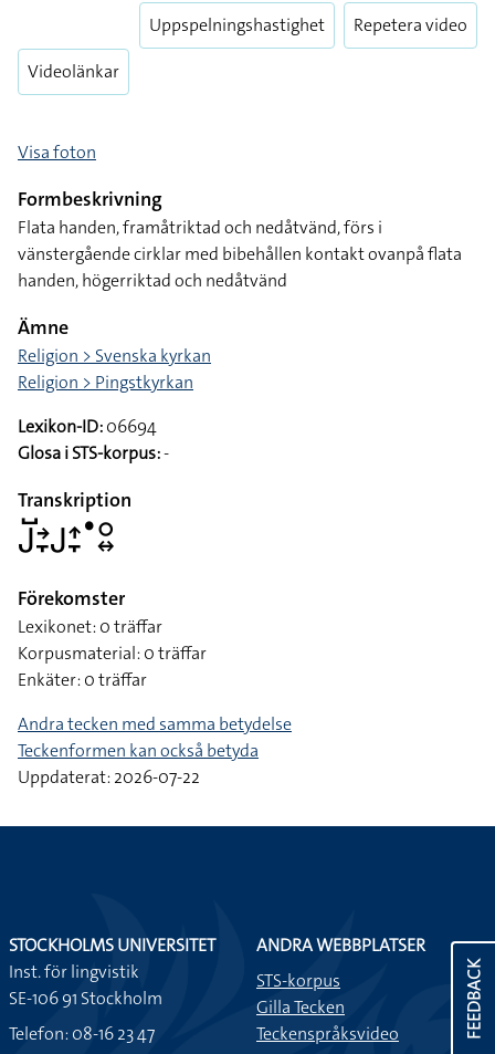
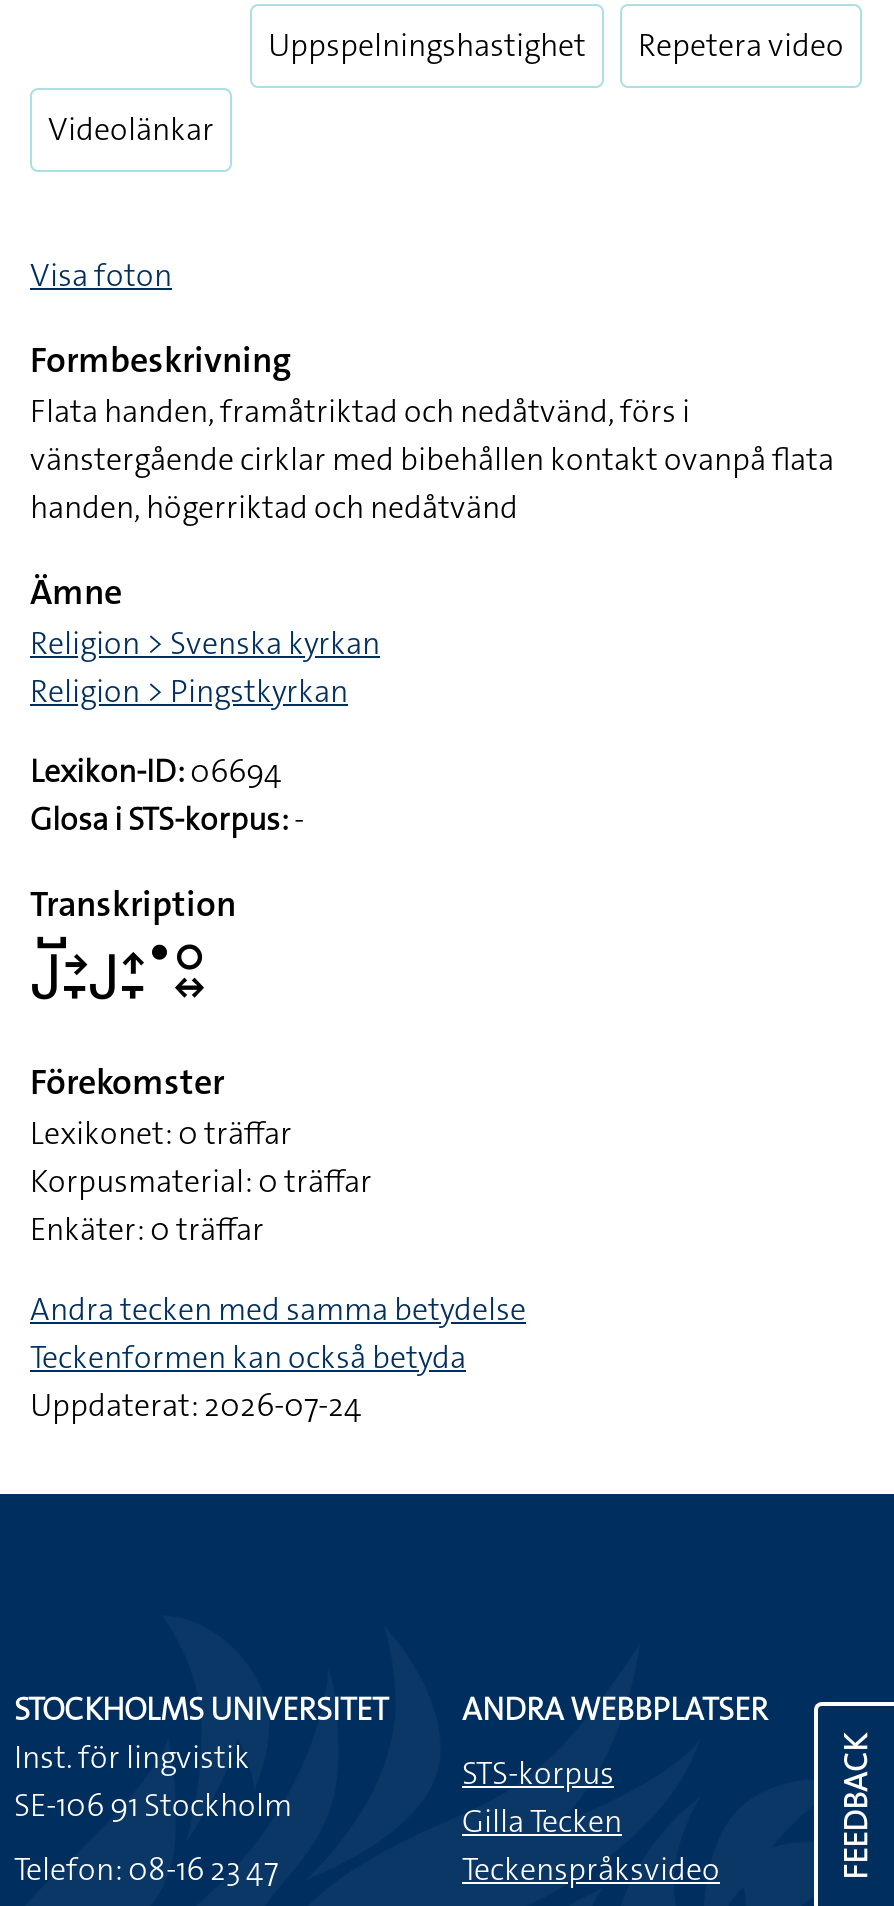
[18,765,200,789] Uppdaterat: 2026-07-22 -> [30,1384,362,1426] Uppdaterat: 2026-07-24

